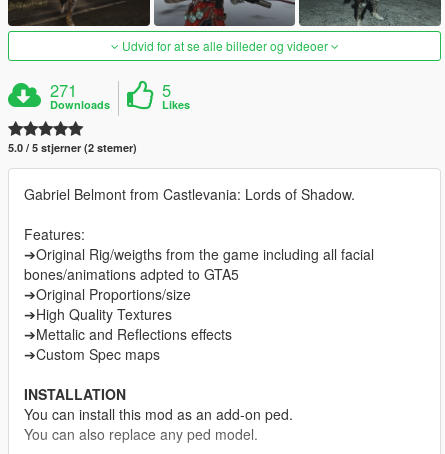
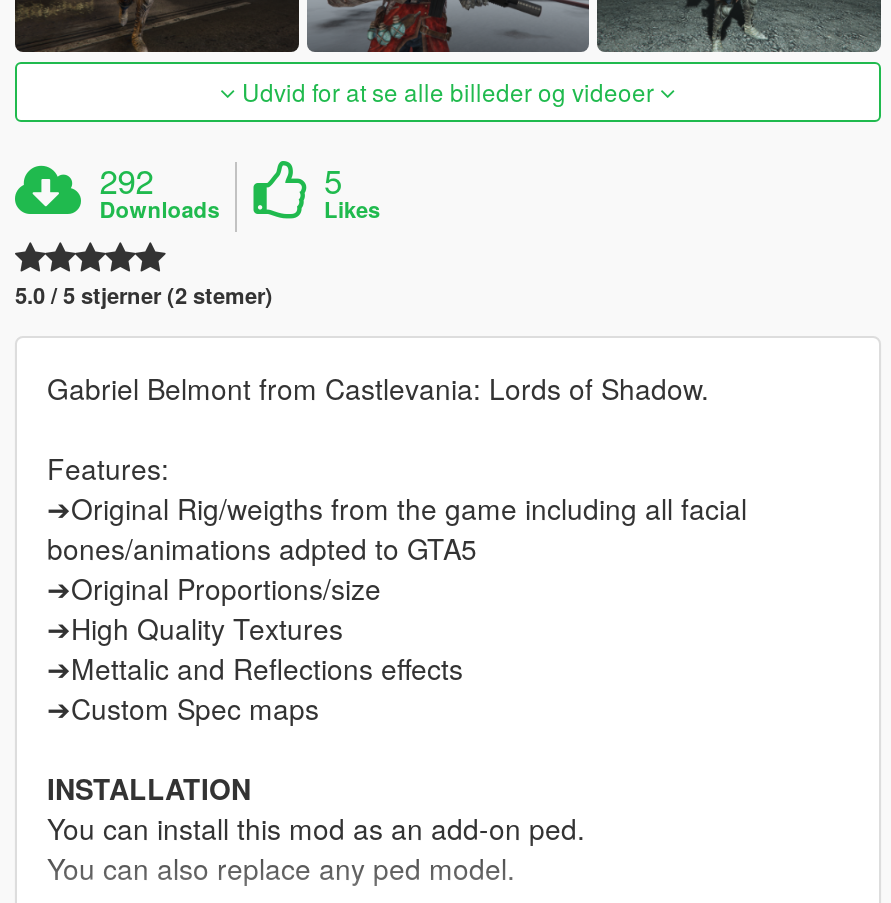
[50,78,77,102] 271 -> [99,156,153,204] 292

